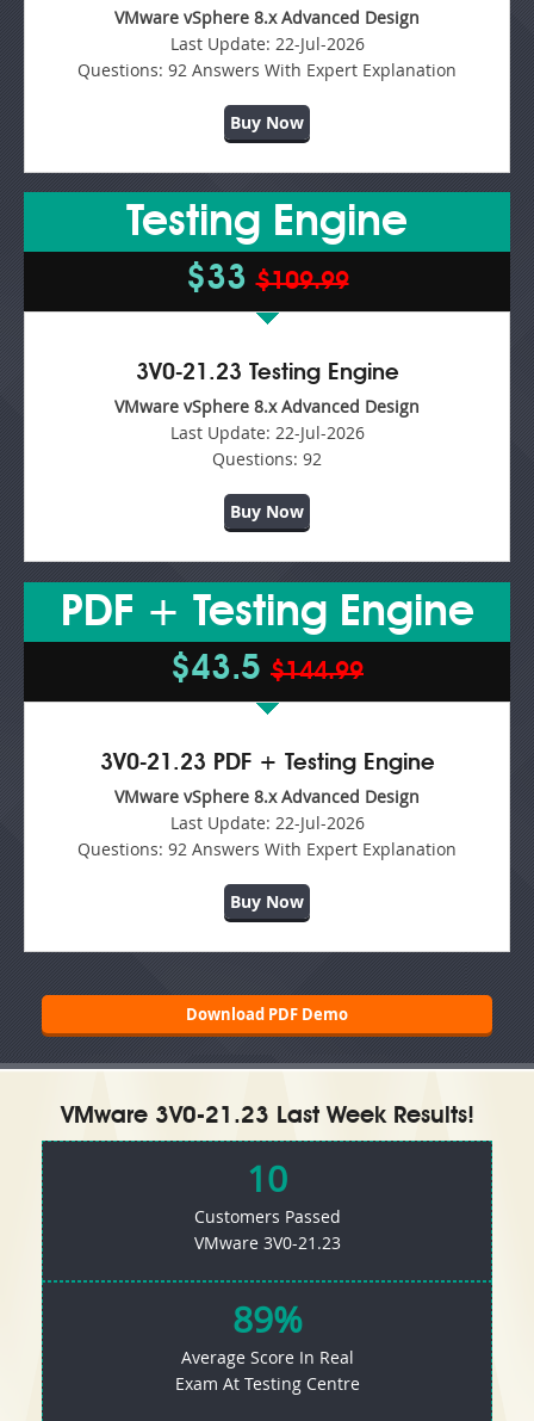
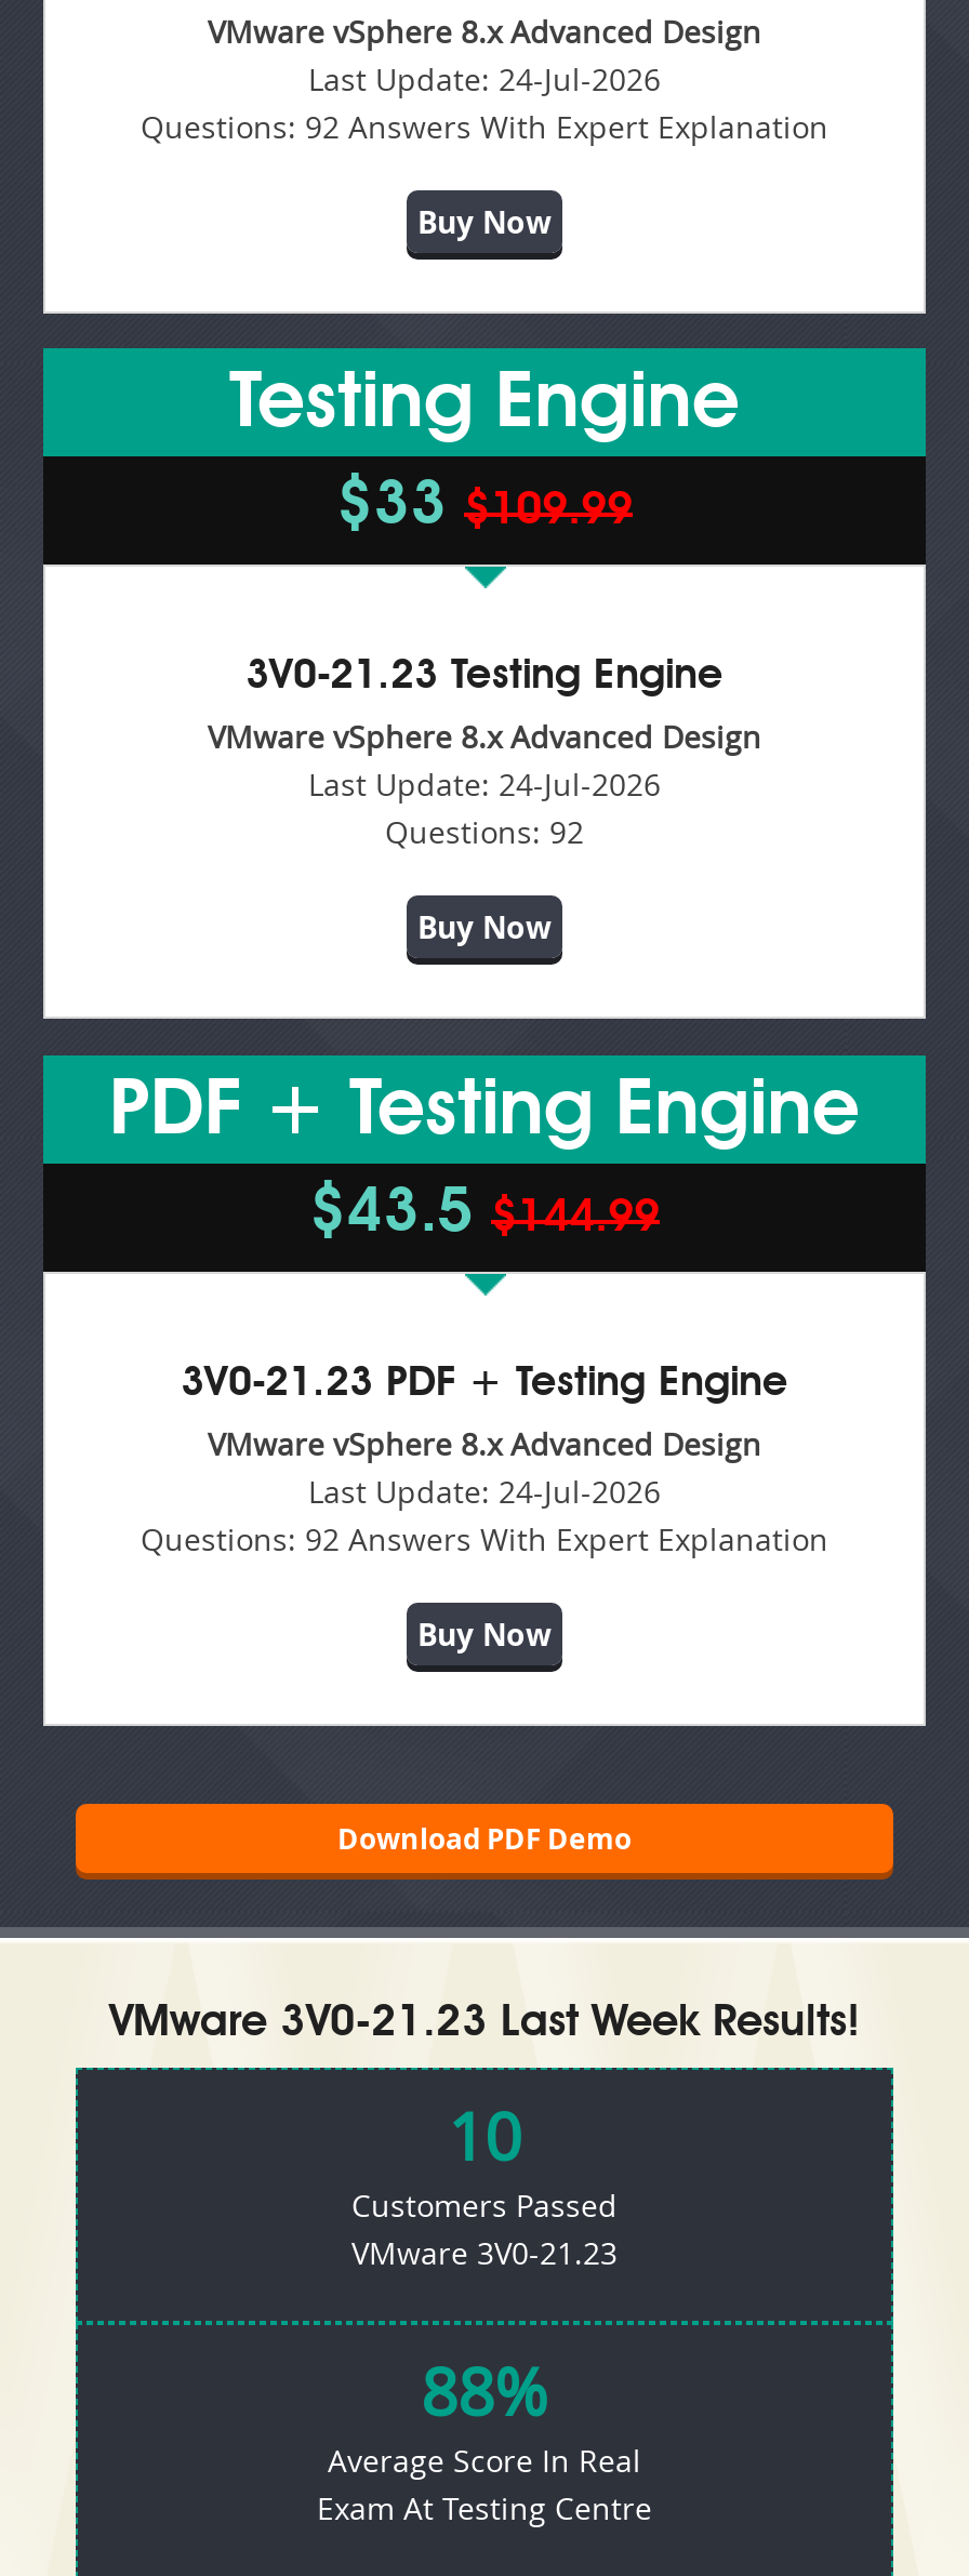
[170,32,364,55] Last Update: 22-Jul-2026 -> [308,59,661,100] Last Update: 24-Jul-2026
[170,422,364,444] Last Update: 22-Jul-2026 -> [308,765,661,806] Last Update: 24-Jul-2026
[170,811,364,834] Last Update: 22-Jul-2026 -> [308,1470,661,1511] Last Update: 24-Jul-2026
[232,1296,302,1344] 89% -> [421,2349,548,2436] 88%

